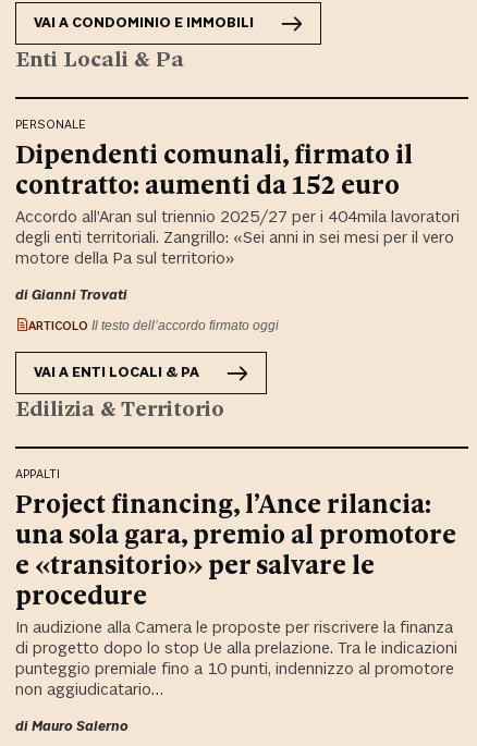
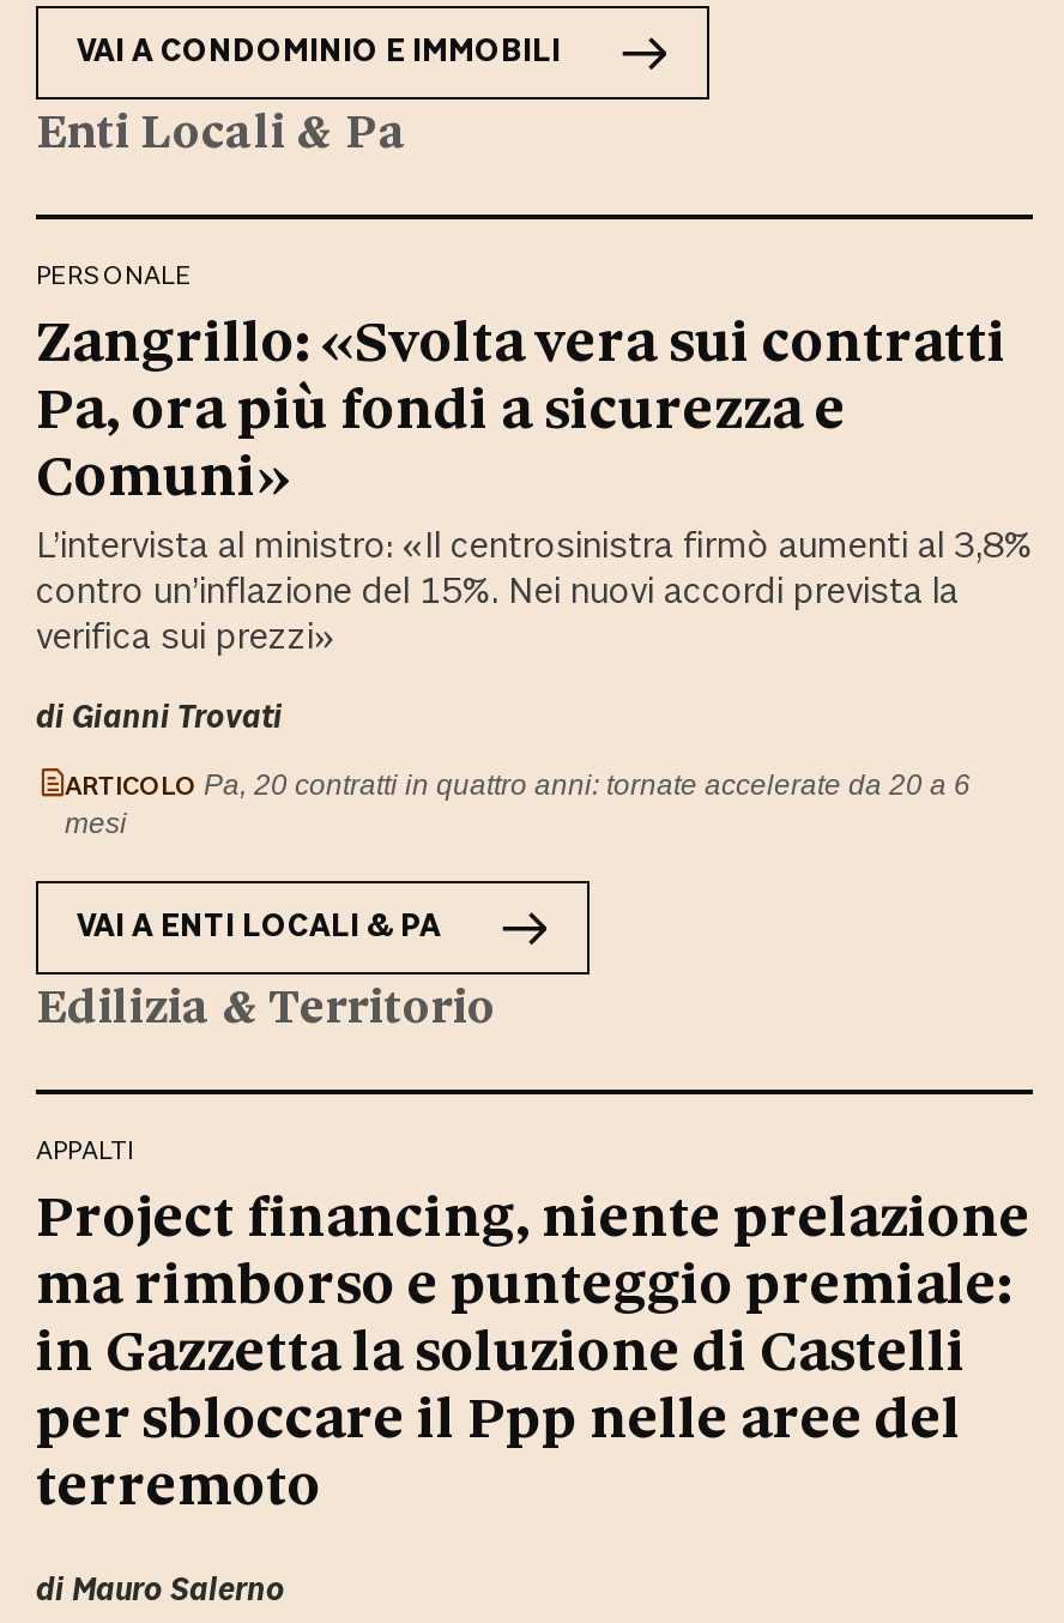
[15,134,460,269] Dipendenti comunali, firmato il | contratto: aumenti da 152 euro | Accordo all’Aran sul triennio 2025/27 per i 404mila lavoratori | degli enti territoriali. Zangrillo: «Sei anni in sei mesi per il vero | motore della Pa sul territorio» -> [36,297,1033,661] Zangrillo: «Svolta vera sui contratti | Pa, ora più fondi a sicurezza e | Comuni» | L’intervista al ministro: «Il centrosinistra firmò aumenti al 3,8% | contro un’inflazione del 15%. Nei nuovi accordi prevista la | verifica sui prezzi»
moved [15,287,127,304] -> [36,699,283,738]: di Gianni Trovati
[28,318,279,335] ARTICOLO Il testo dell’accordo firmato oggi -> [65,769,971,841] ARTICOLO Pa, 20 contratti in quattro anni: tornate accelerate da 20 a 6 | mesi
moved [15,364,224,482] -> [36,908,496,1168]: VAI A ENTI LOCALI & PA | Edilizia & Territorio | APPALTI
[15,484,457,700] Project financing, l’Ance rilancia: | una sola gara, premio al promotore | e «transitorio» per salvare le | procedure | In audizione alla Camera le proposte per riscrivere la finanza | di progetto dopo lo stop Ue alla prelazione. Tra le indicazioni | punteggio premiale fino a 10 punti, indennizzo al promotore | non aggiudicatario… -> [36,1172,1030,1522] Project financing, niente prelazione | ma rimborso e punteggio premiale: | in Gazzetta la soluzione di Castelli | per sbloccare il Ppp nelle aree del | terremoto

